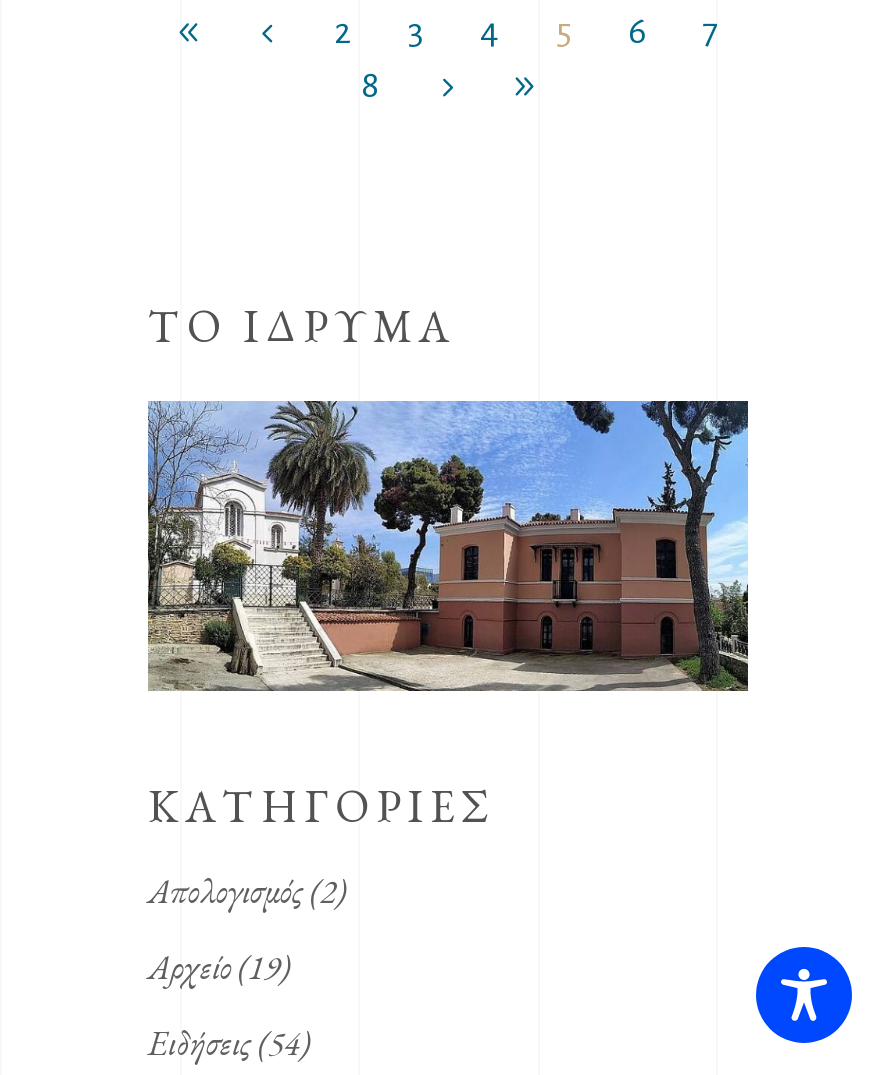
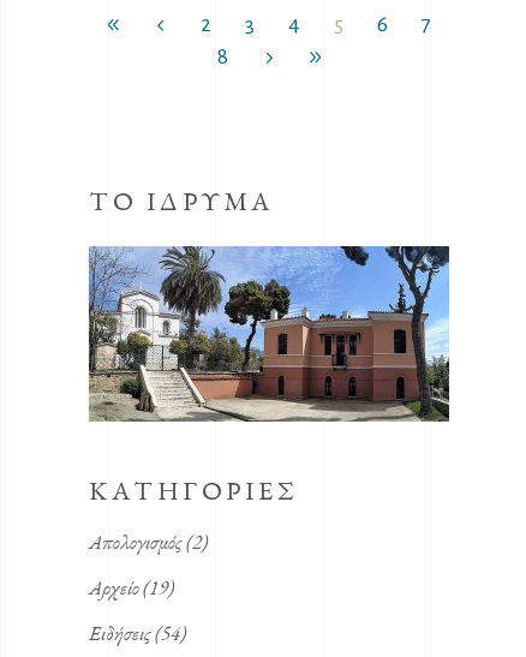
[754,945,854,1047] [image] -> none

